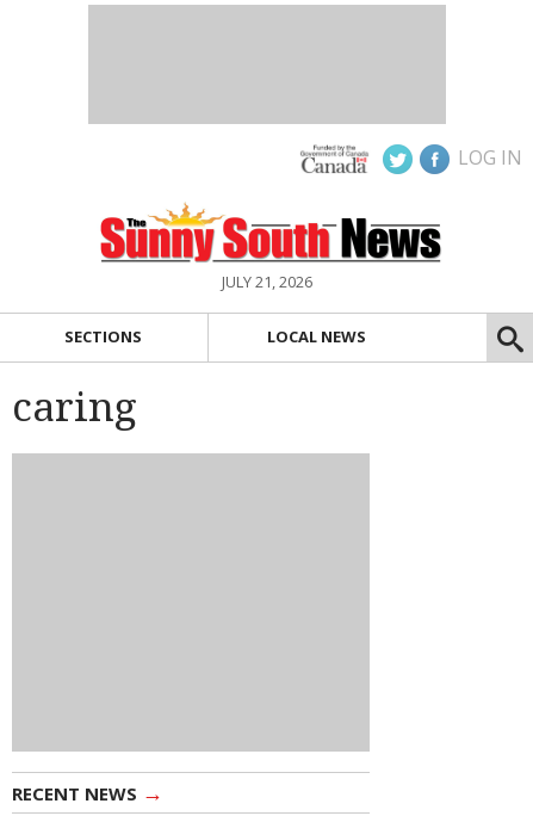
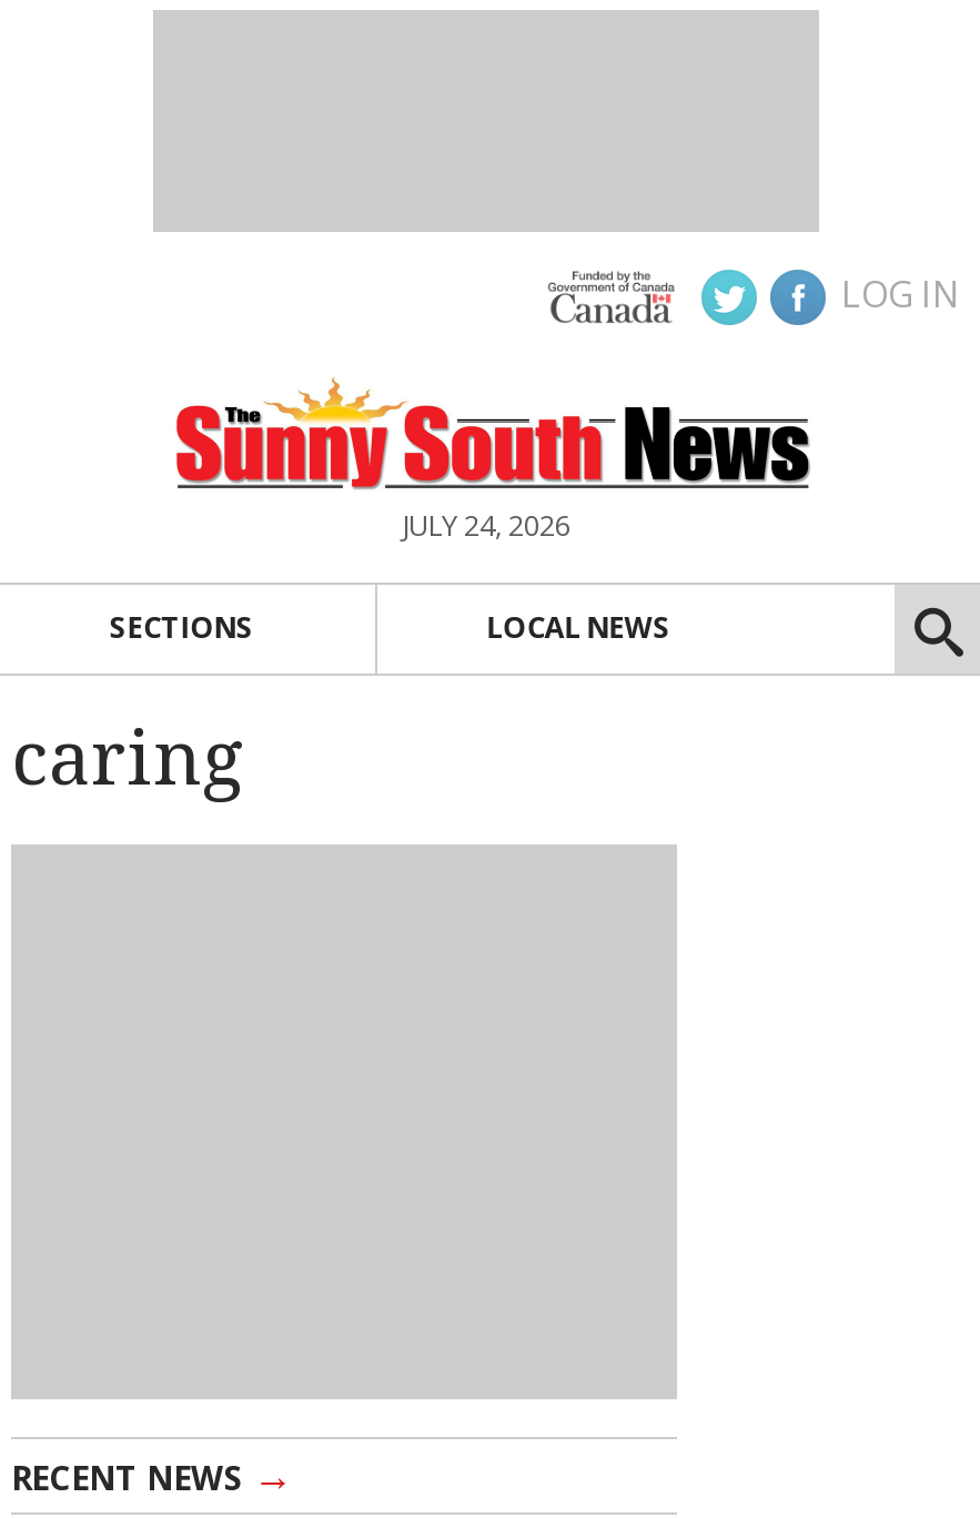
[222,271,312,292] JULY 21, 2026 -> [402,505,570,545] JULY 24, 2026

